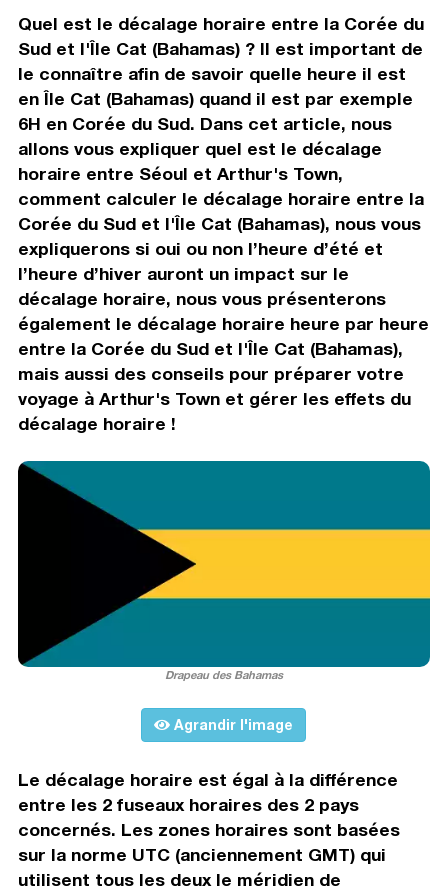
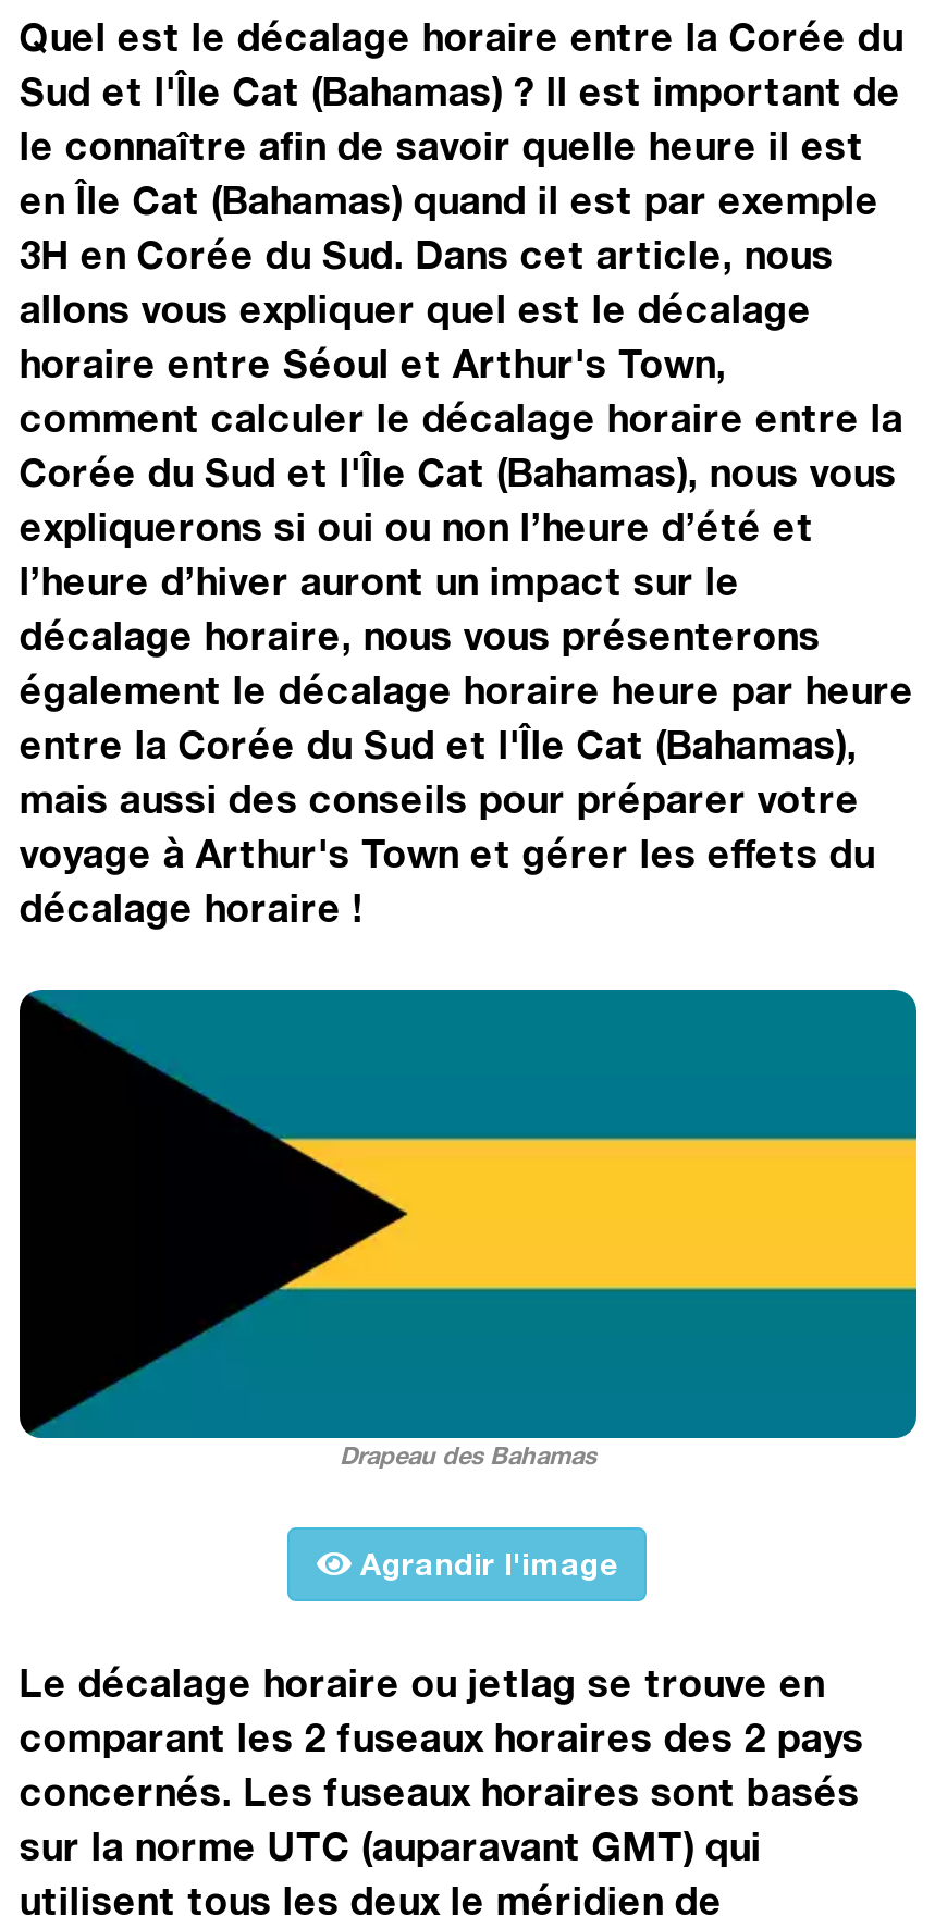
[18,113,392,134] 6H en Corée du Sud. Dans cet article, nous -> [19,231,834,277] 3H en Corée du Sud. Dans cet article, nous
[18,769,398,790] Le décalage horaire est égal à la différence -> [19,1660,825,1705] Le décalage horaire ou jetlag se trouve en
[18,794,359,815] entre les 2 fuseaux horaires des 2 pays -> [19,1714,864,1760] comparant les 2 fuseaux horaires des 2 pays
[18,819,400,840] concernés. Les zones horaires sont basées -> [19,1769,860,1814] concernés. Les fuseaux horaires sont basés
[18,844,386,865] sur la norme UTC (anciennement GMT) qui -> [19,1823,762,1869] sur la norme UTC (auparavant GMT) qui

